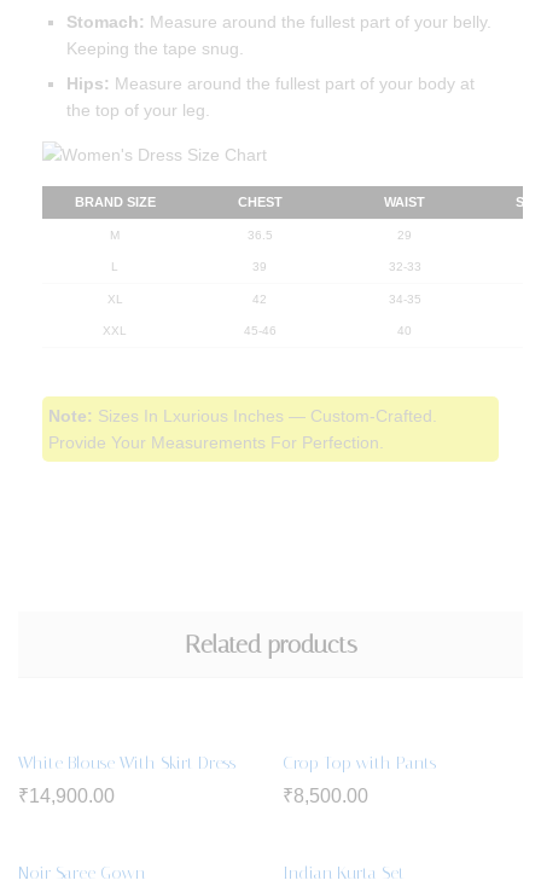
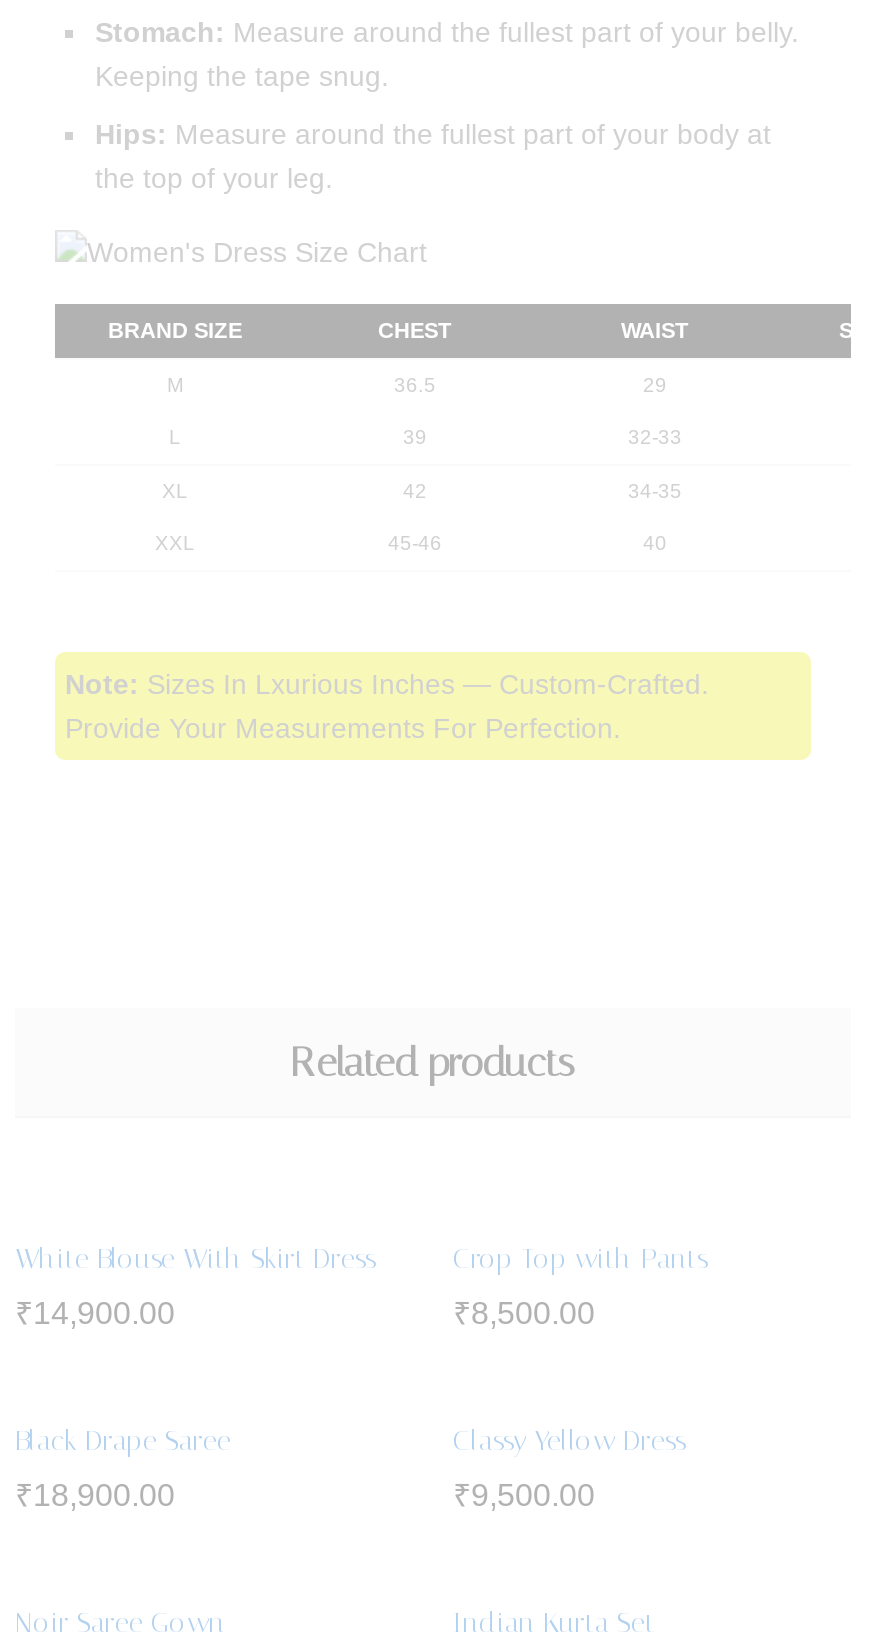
none -> [15,1424,231,1512] Black Drape Saree | ₹18,900.00
none -> [453,1424,685,1512] Classy Yellow Dress | ₹9,500.00

